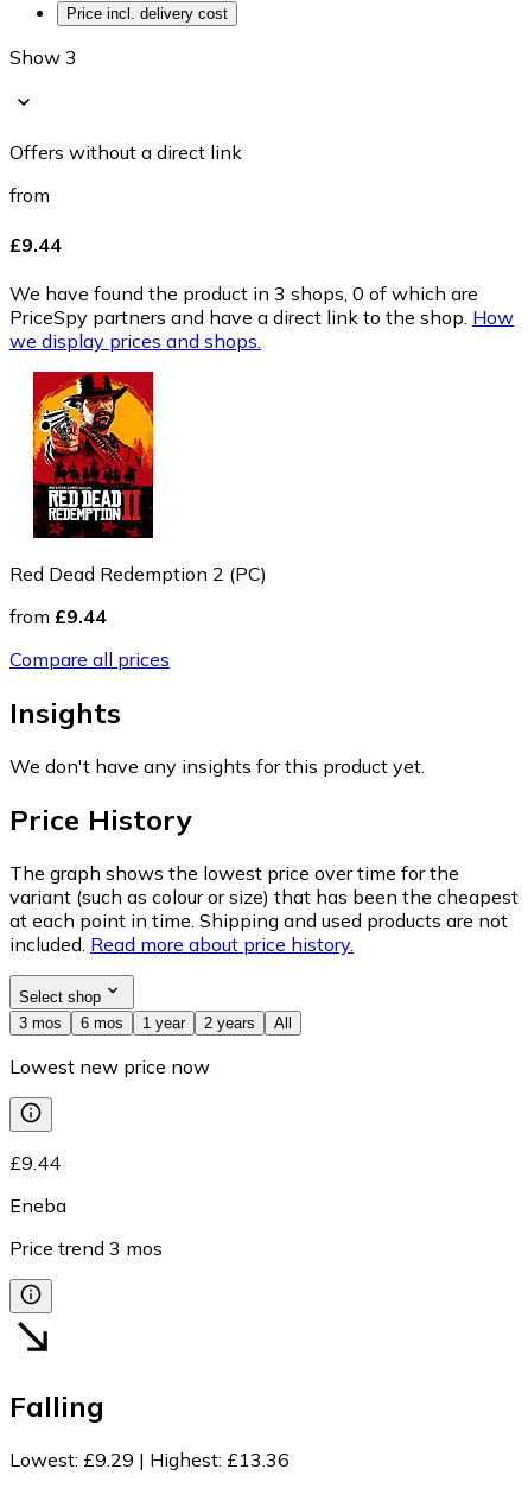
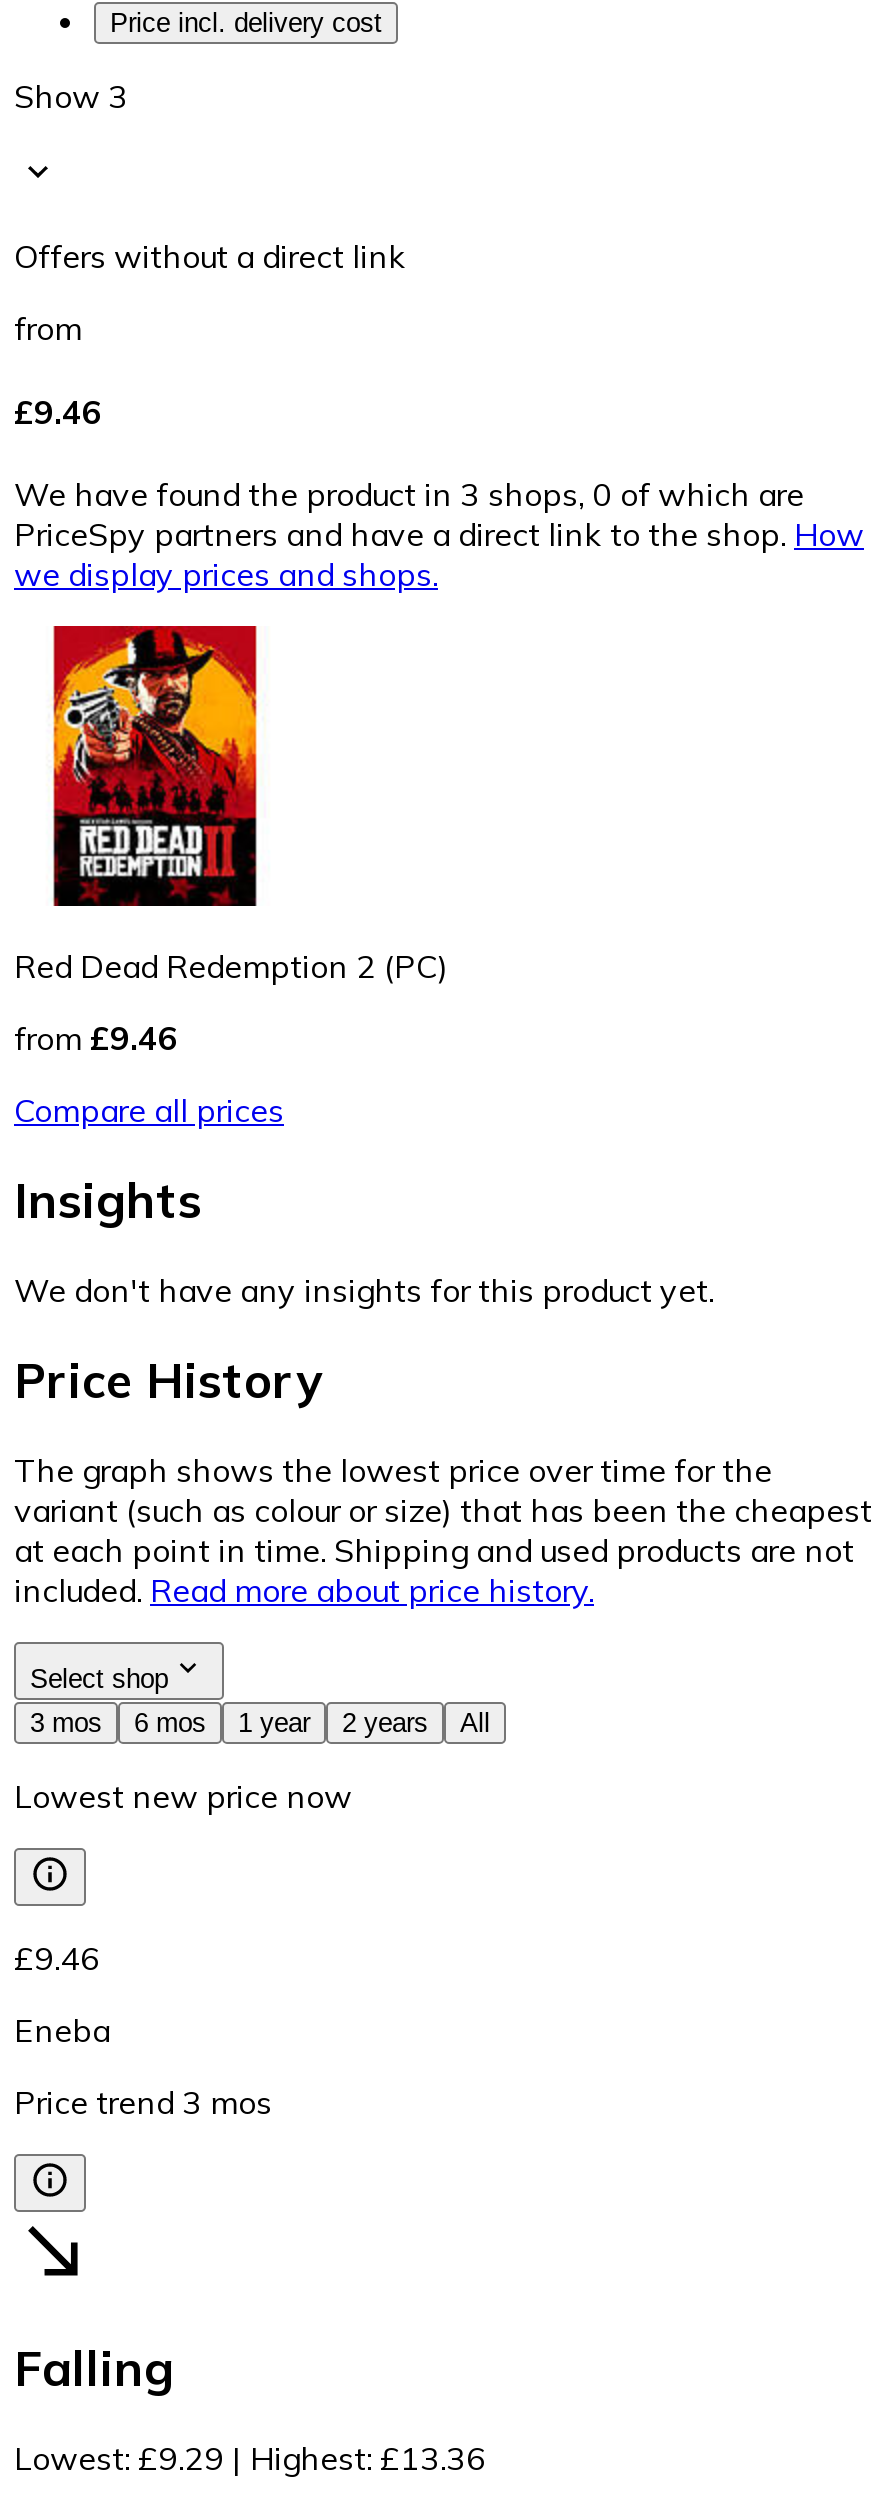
[9,232,62,256] £9.44 -> [14,391,102,431] £9.46
[9,604,107,628] from £9.44 -> [14,1018,178,1058] from £9.46
[9,1150,61,1174] £9.44 -> [14,1937,100,1977] £9.46

